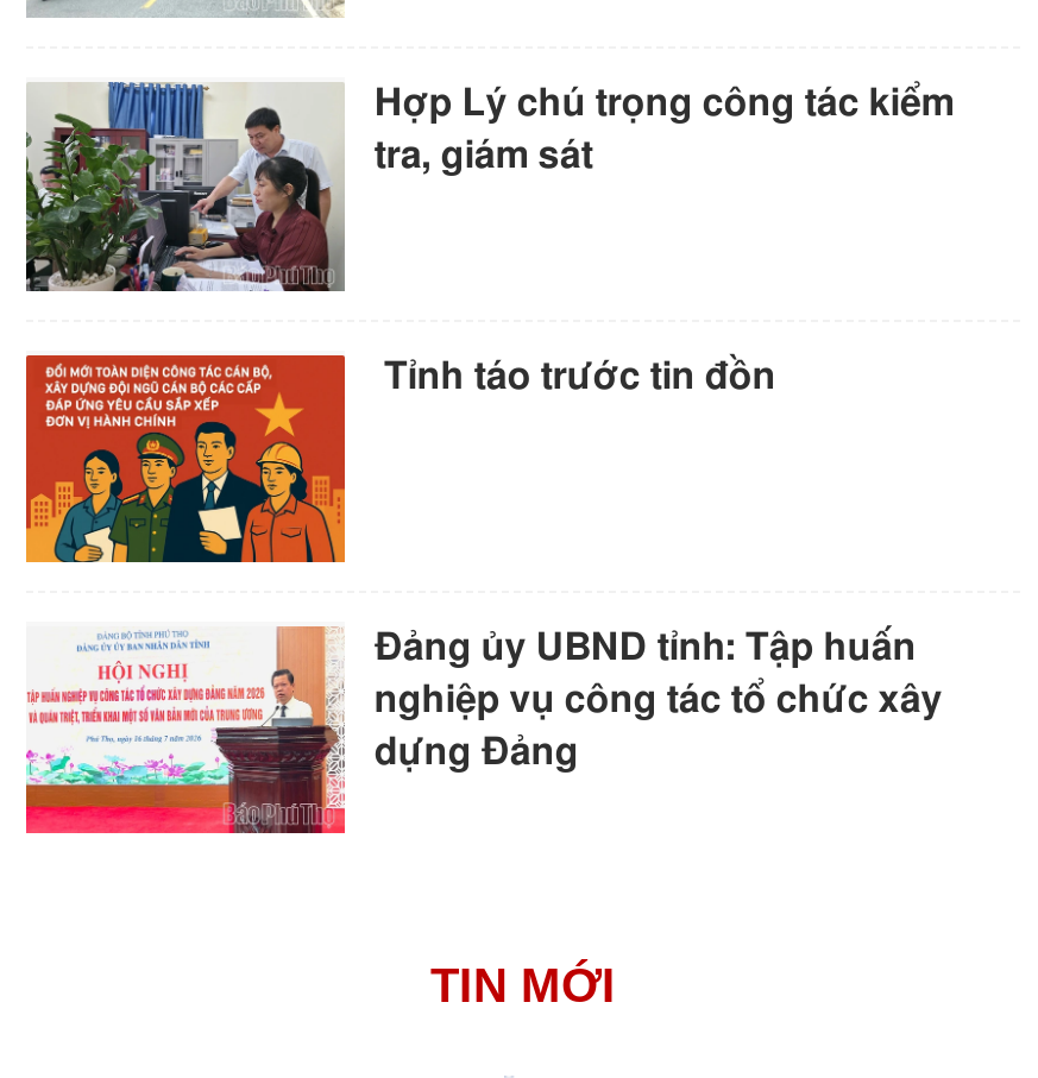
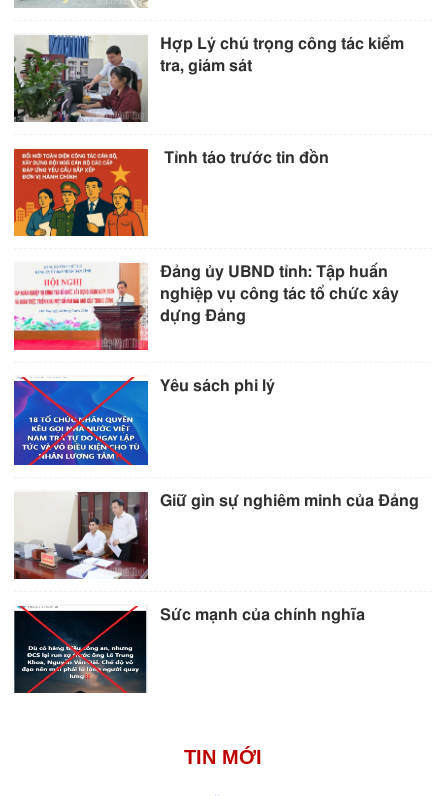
none -> [13,376,275,466] [image] | Yêu sách phi lý
none -> [13,491,419,580] [image] | Giữ gìn sự nghiêm minh của Đảng
none -> [13,605,365,694] [image] | Sức mạnh của chính nghĩa

